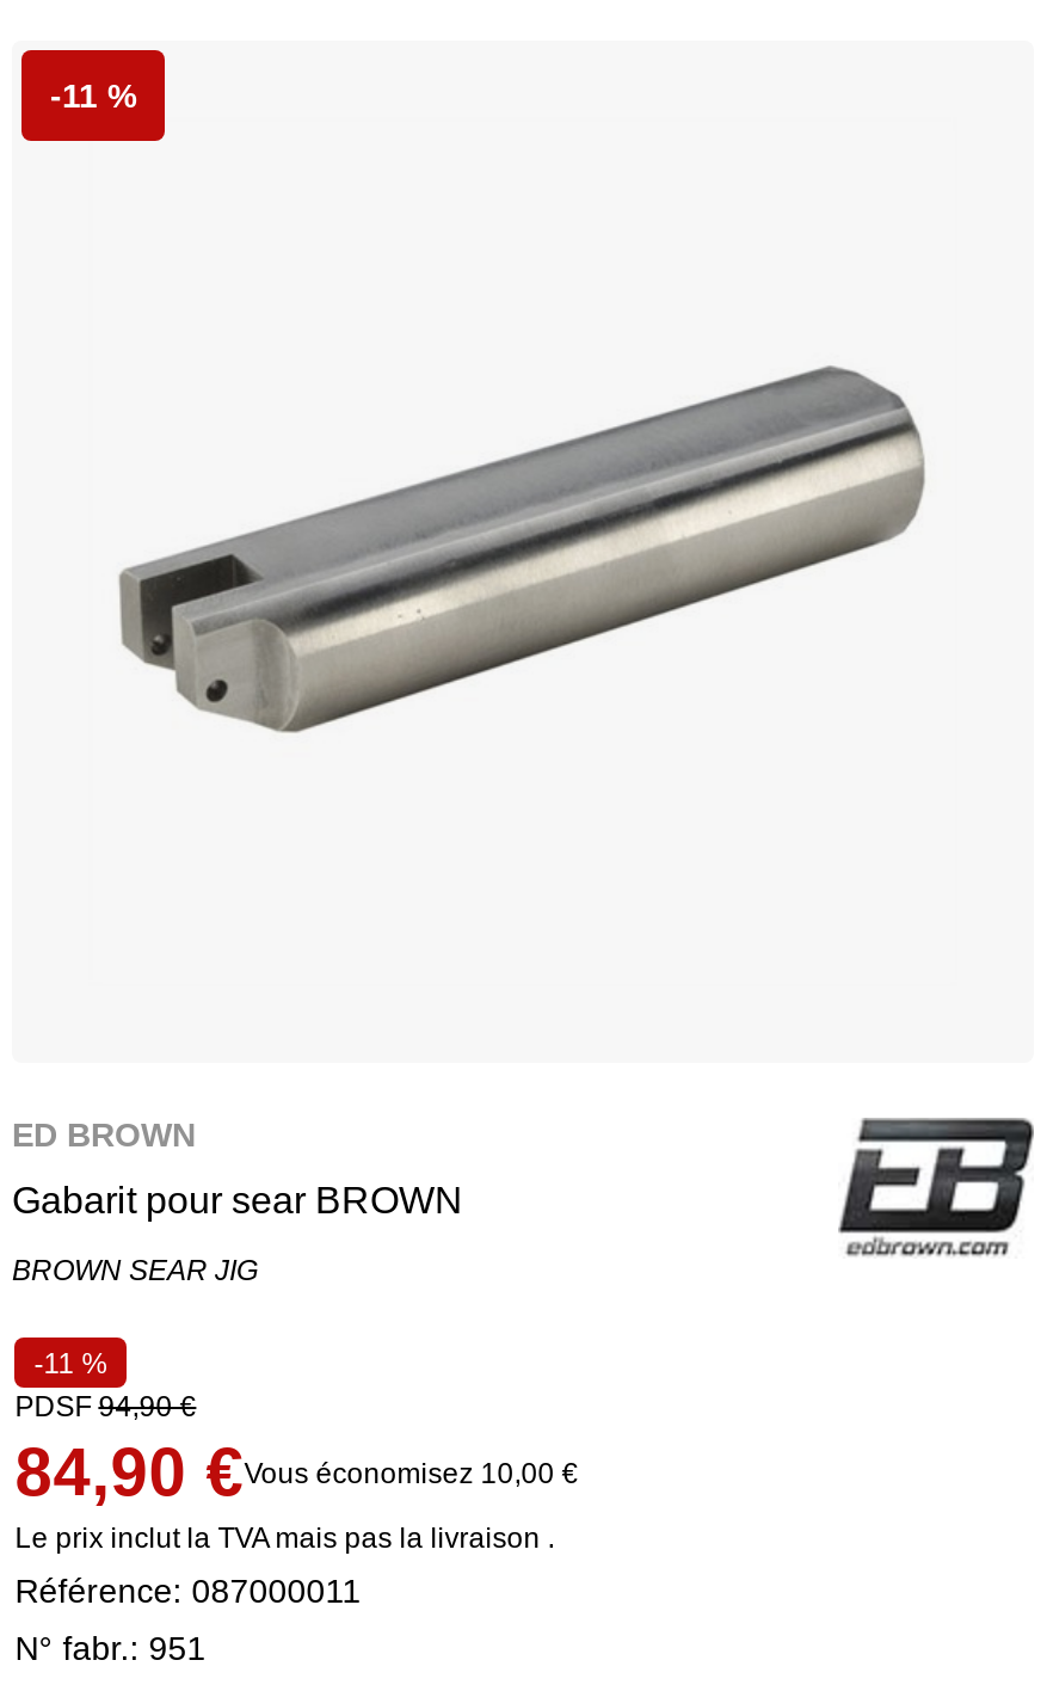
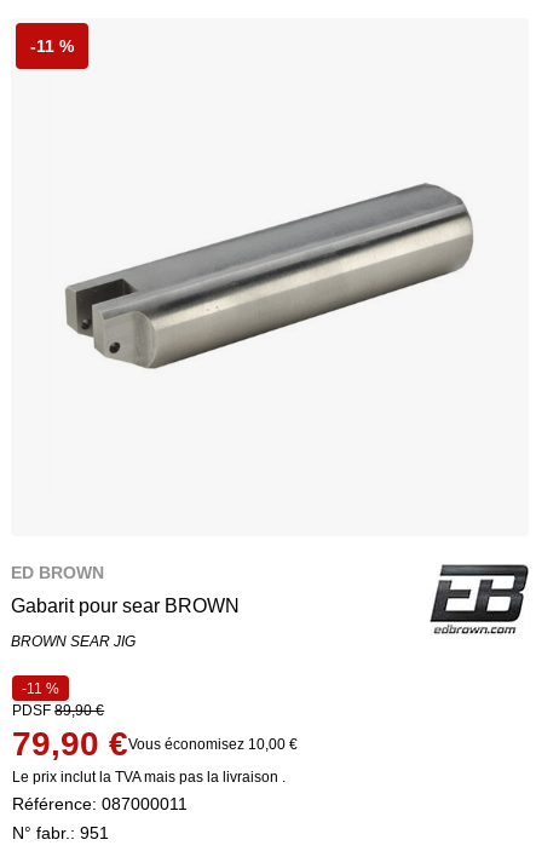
[15,1390,196,1423] PDSF 94,90 € -> [12,702,104,719] PDSF 89,90 €
[15,1435,578,1509] 84,90 €Vous économisez 10,00 € -> [12,725,298,763] 79,90 €Vous économisez 10,00 €

